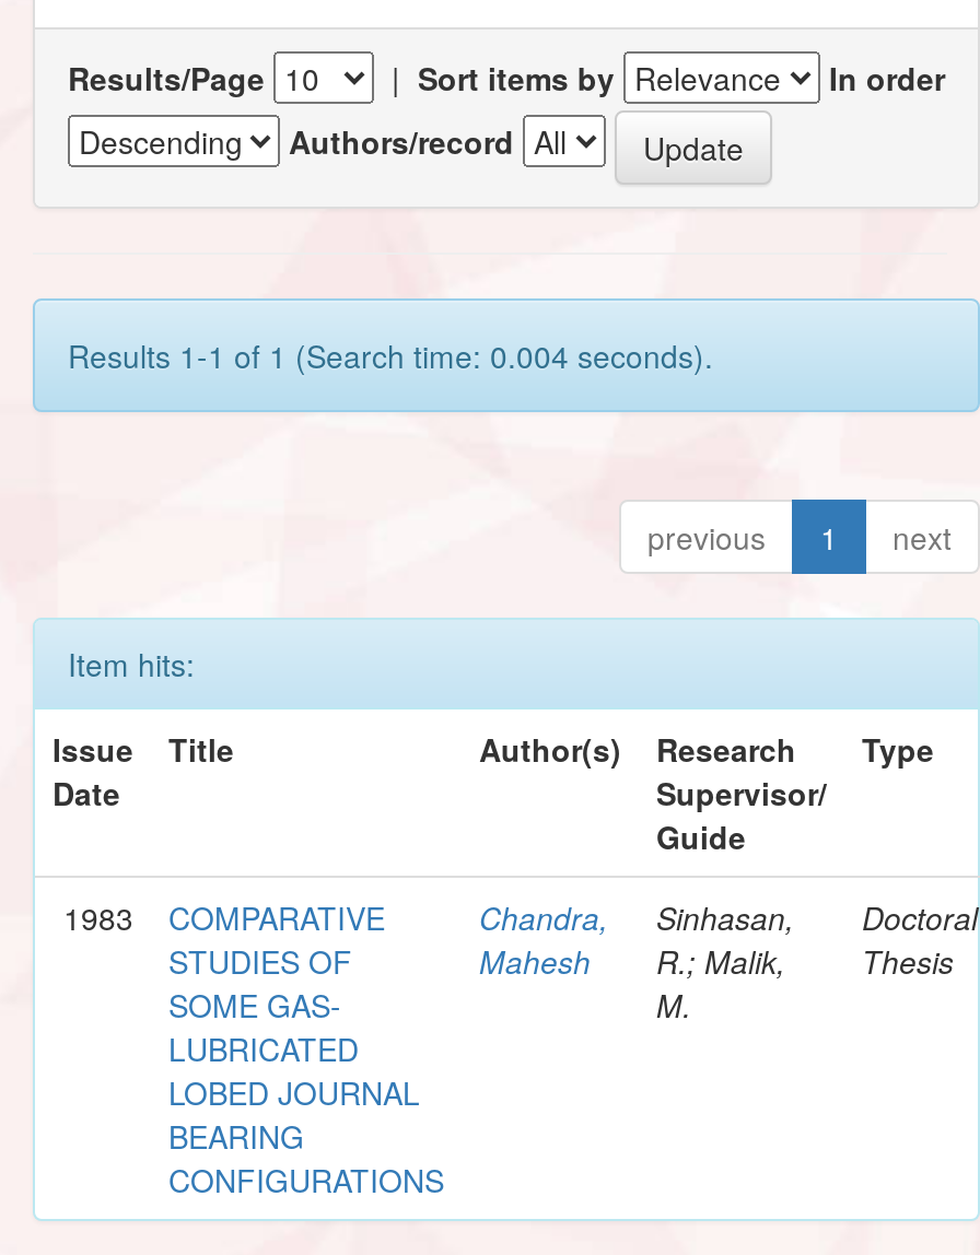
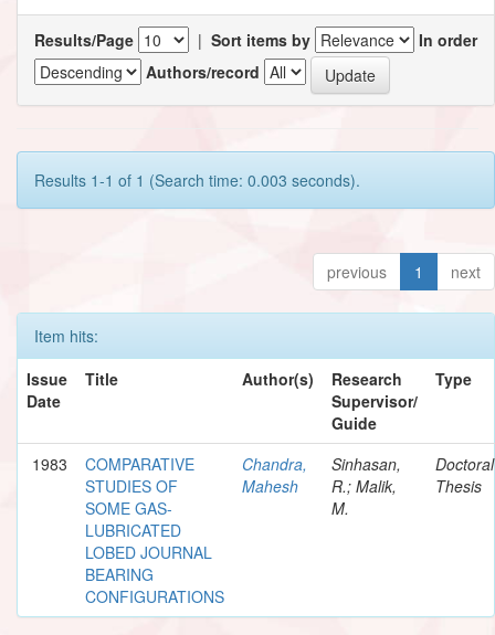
[68,332,713,376] Results 1-1 of 1 (Search time: 0.004 seconds). -> [34,168,360,190] Results 1-1 of 1 (Search time: 0.003 seconds).

